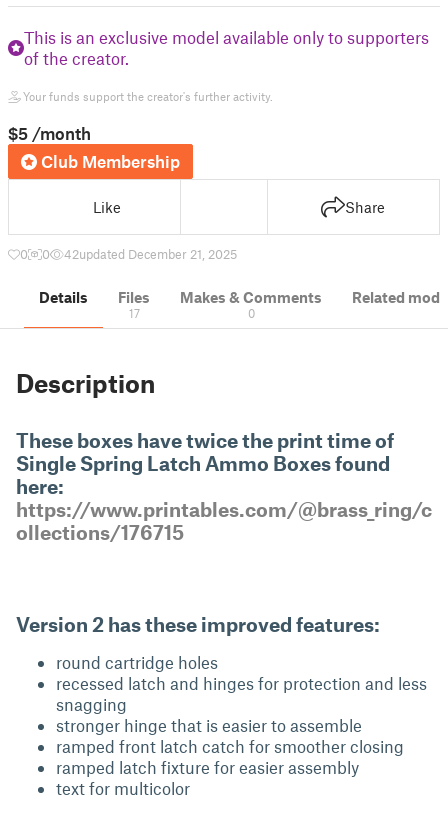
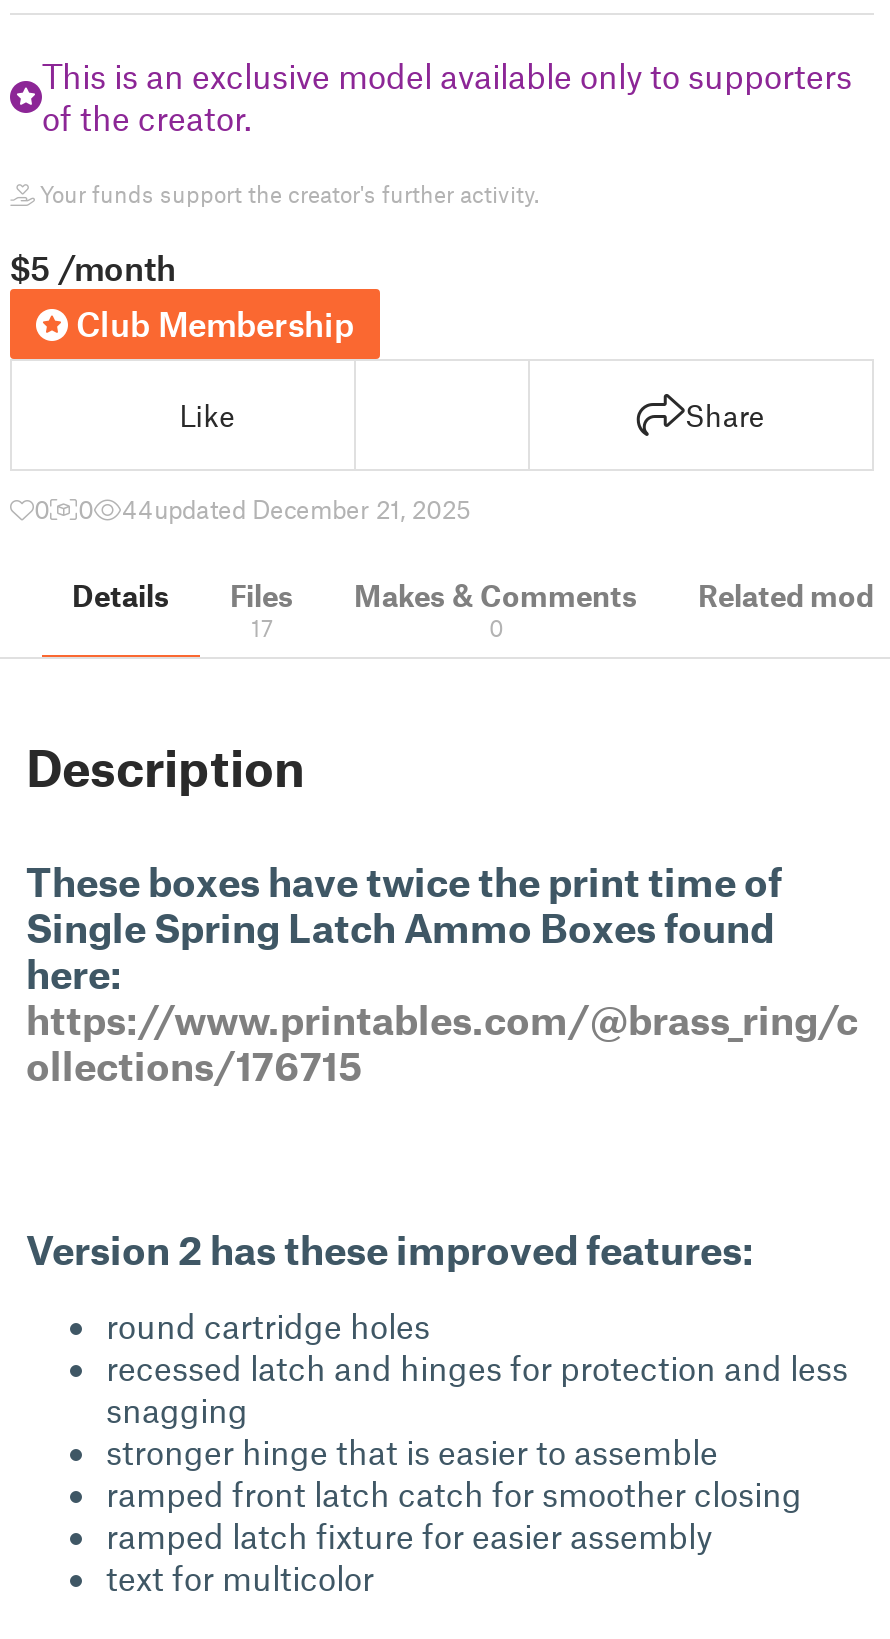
[64,246,237,262] 42updated December 21, 2025 -> [122,493,470,525] 44updated December 21, 2025

